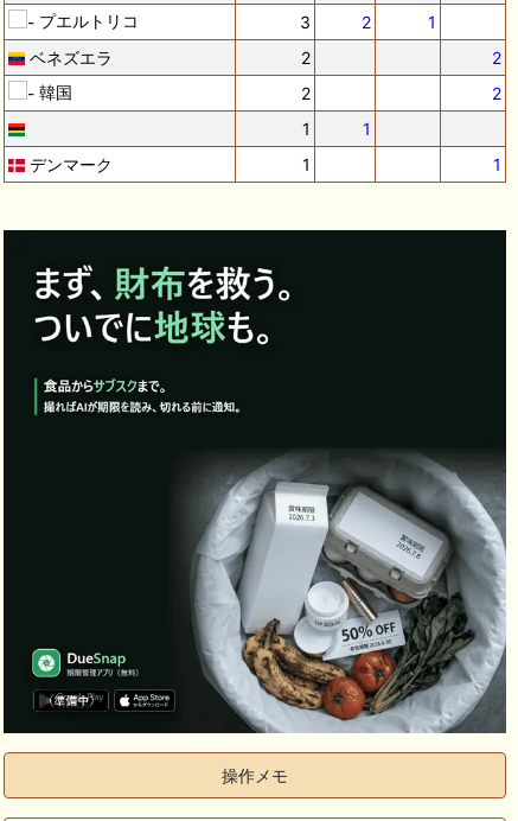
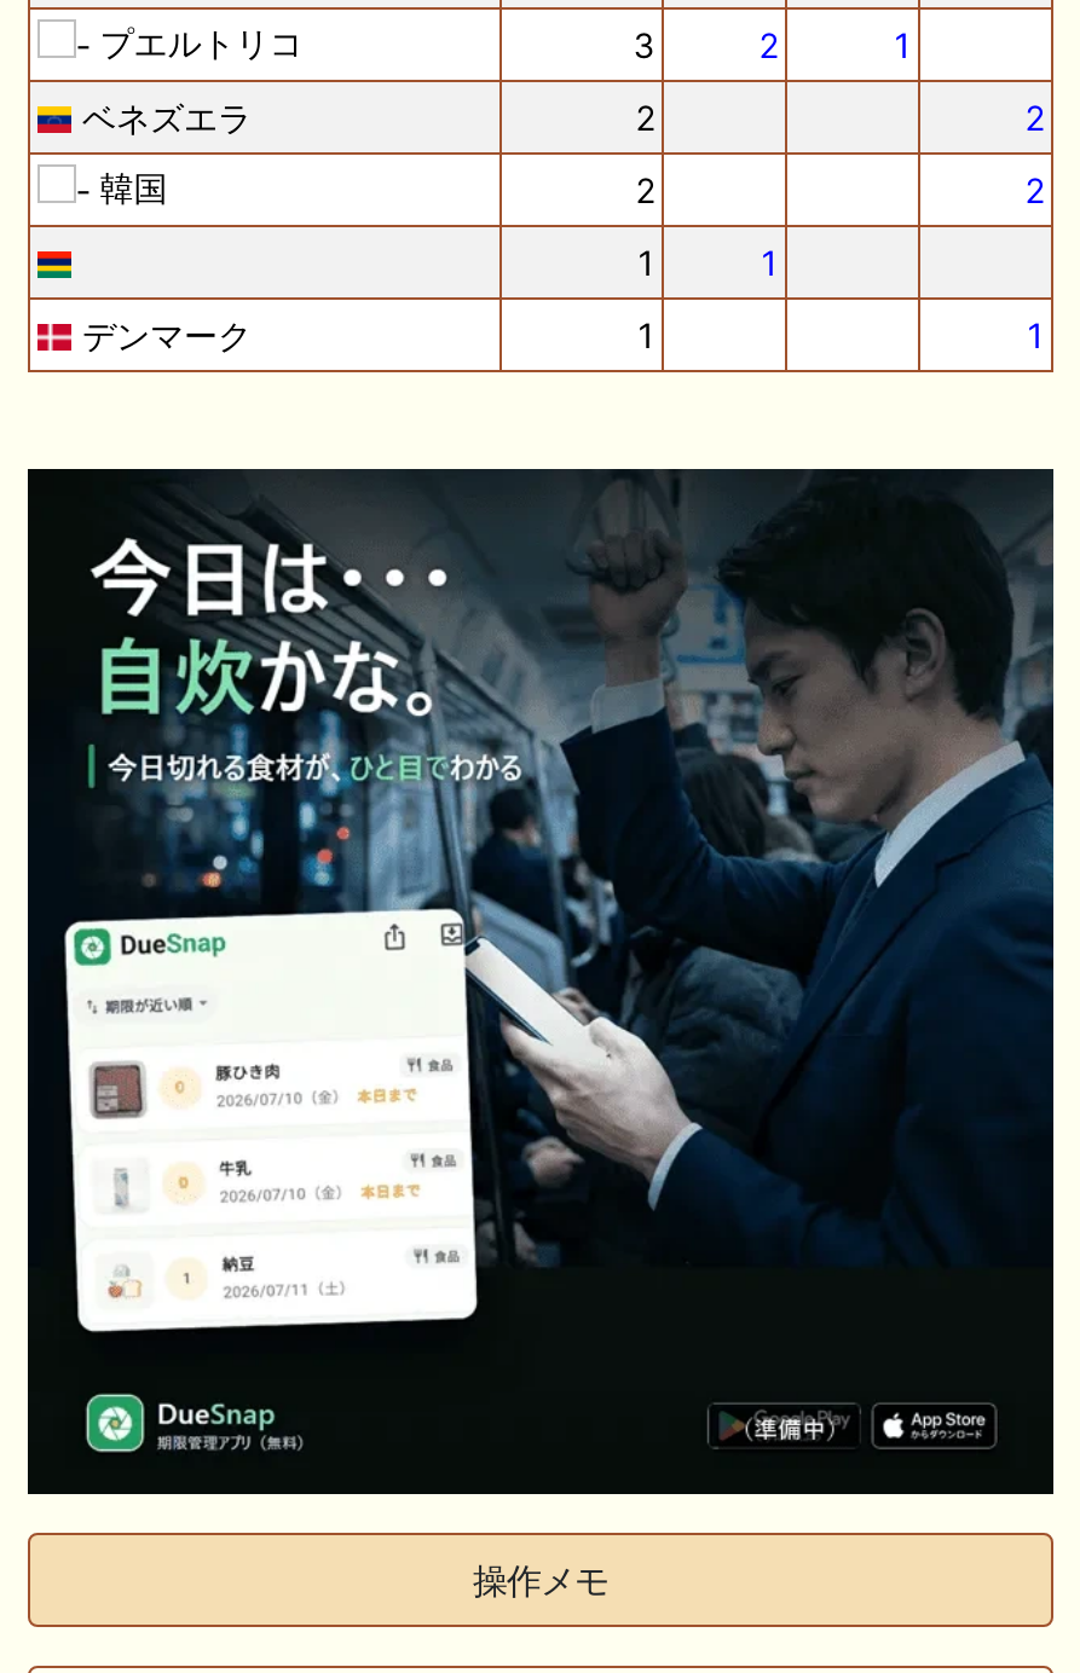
[21,233,507,734] [image] -> [62,471,1056,1497] [image]

